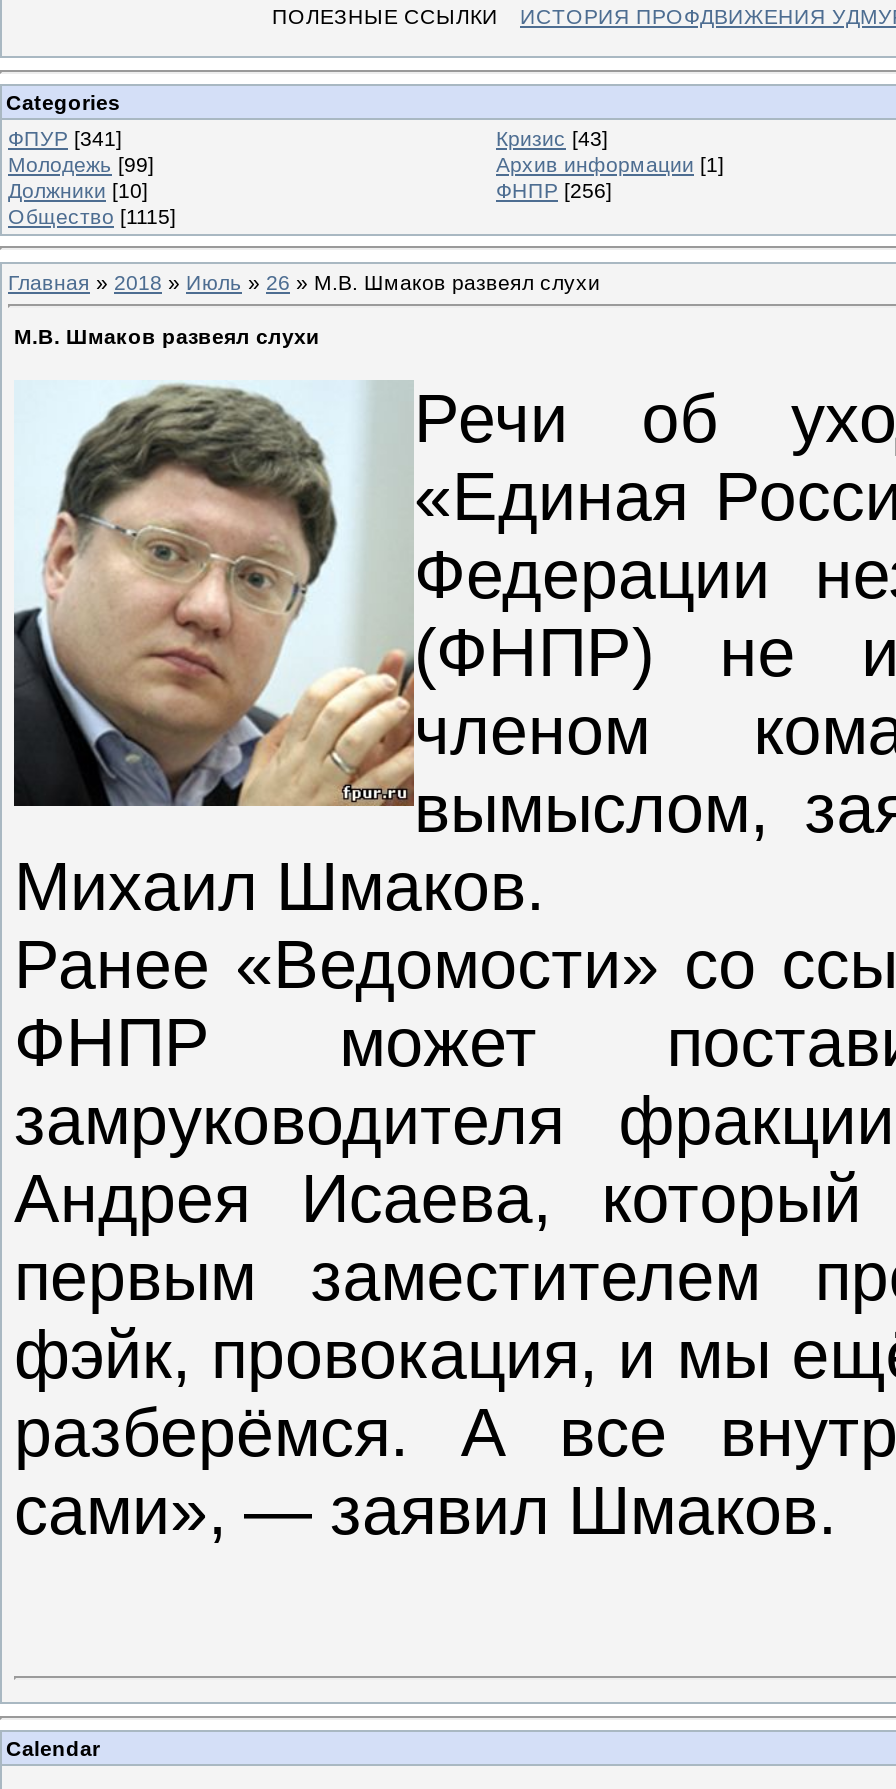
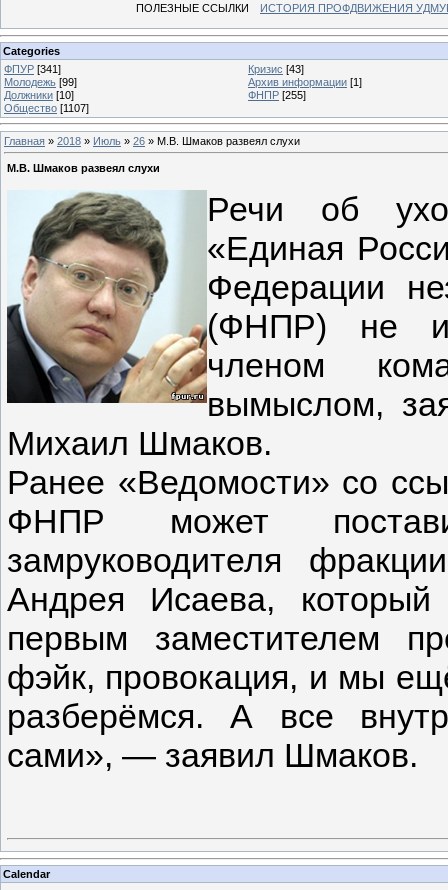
[496,178,612,202] ФНПР [256] -> [248,89,306,101] ФНПР [255]
[8,204,176,228] Общество [1115] -> [4,102,89,114] Общество [1107]

